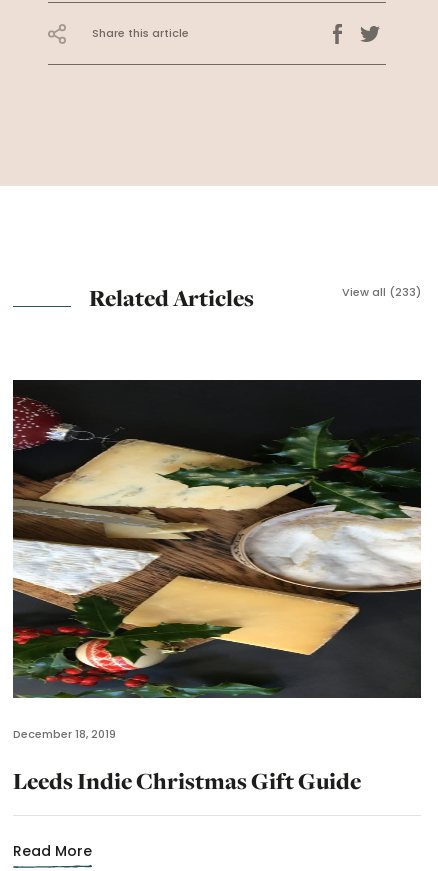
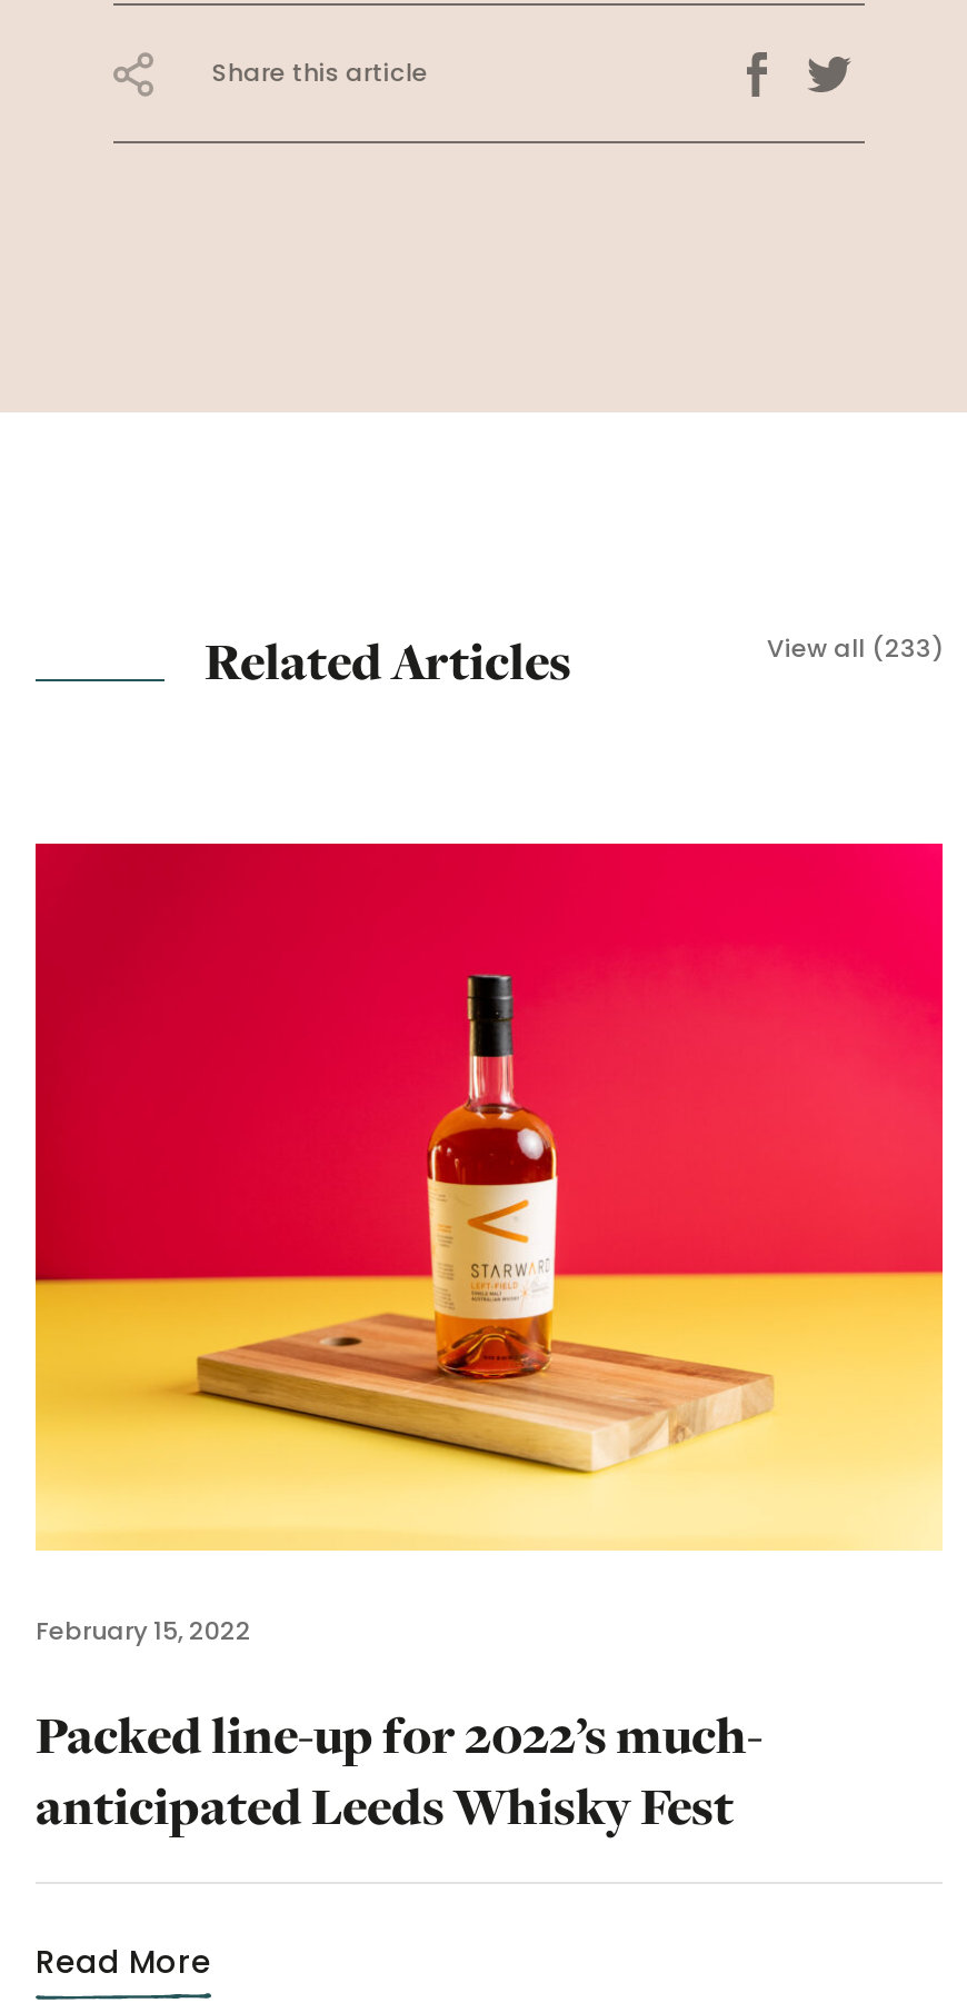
[12,379,422,742] [image] | December 18, 2019 -> [33,841,945,1648] [image] | February 15, 2022
[13,765,361,797] Leeds Indie Christmas Gift Guide -> [36,1699,762,1841] Packed line-up for 2022’s much- | anticipated Leeds Whisky Fest

